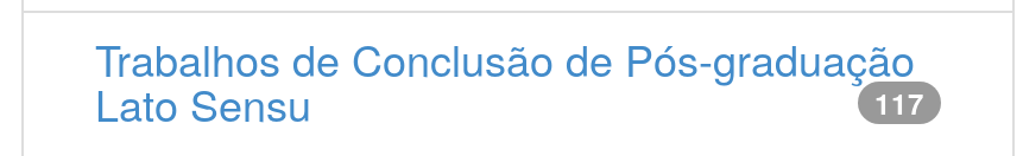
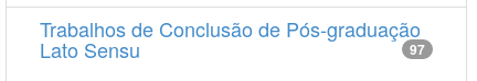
[874,81,924,124] 117 -> [410,39,425,59] 97

